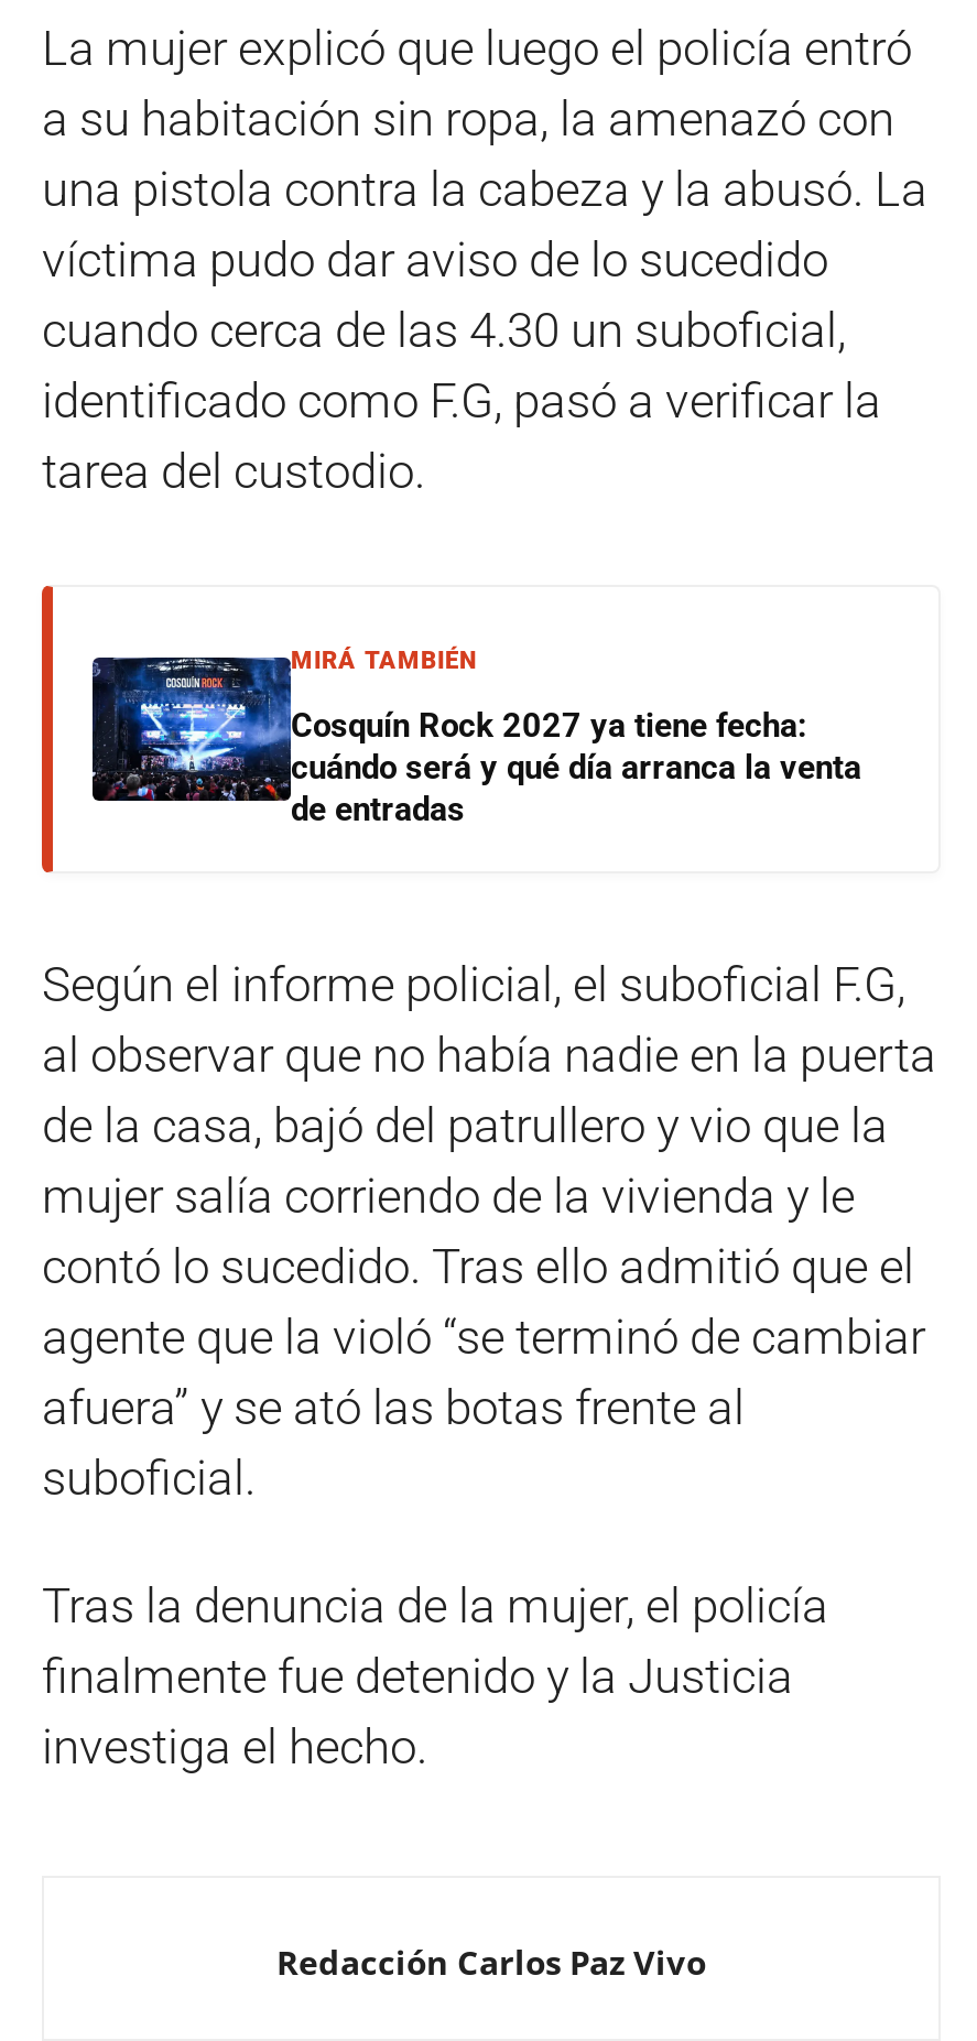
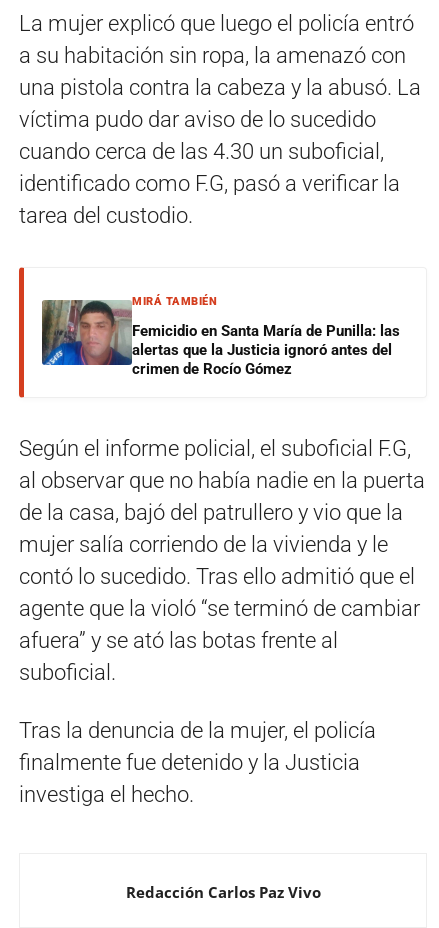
[90,655,861,829] [image] | Cosquín Rock 2027 ya tiene fecha: | cuándo será y qué día arranca la venta | de entradas -> [41,299,400,378] [image] | Femicidio en Santa María de Punilla: las | alertas que la Justicia ignoró antes del | crimen de Rocío Gómez

